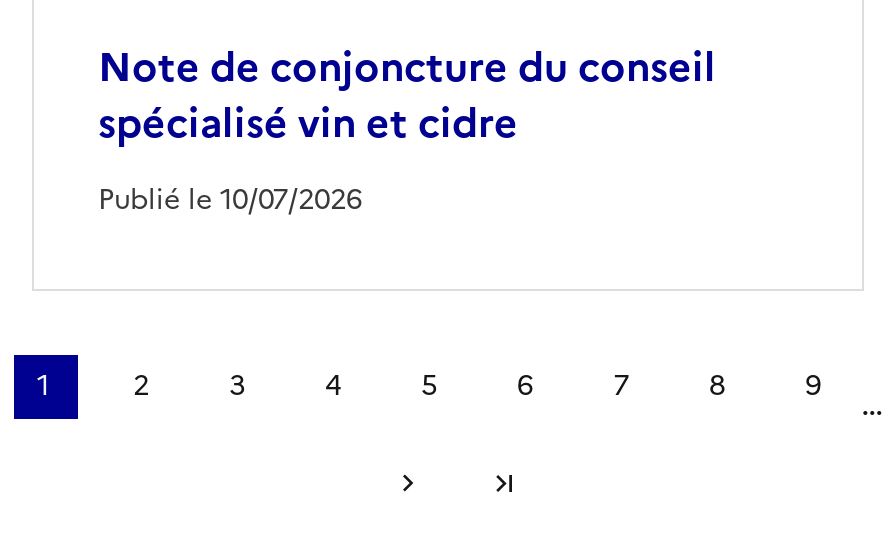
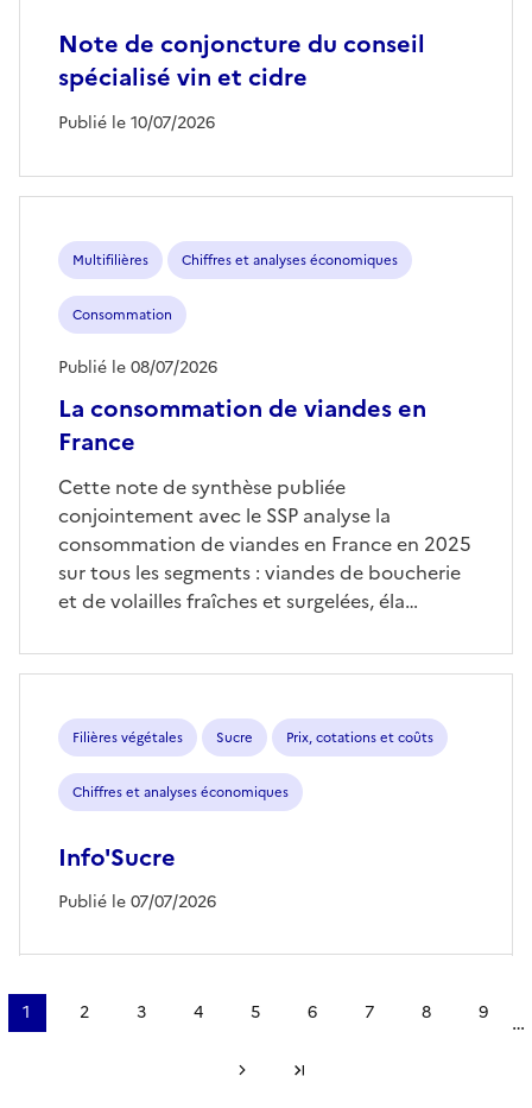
none -> [58,250,426,459] Multifilières | Chiffres et analyses économiques | Consommation | La consommation de viandes en | France
none -> [58,355,217,380] Publié le 08/07/2026
none -> [58,472,471,615] Cette note de synthèse publiée | conjointement avec le SSP analyse la | consommation de viandes en France en 2025 | sur tous les segments : viandes de boucherie | et de volailles fraîches et surgelées, éla…
none -> [58,728,433,915] Filières végétales | Sucre | Prix, cotations et coûts | Chiffres et analyses économiques | Info'Sucre | Publié le 07/07/2026

